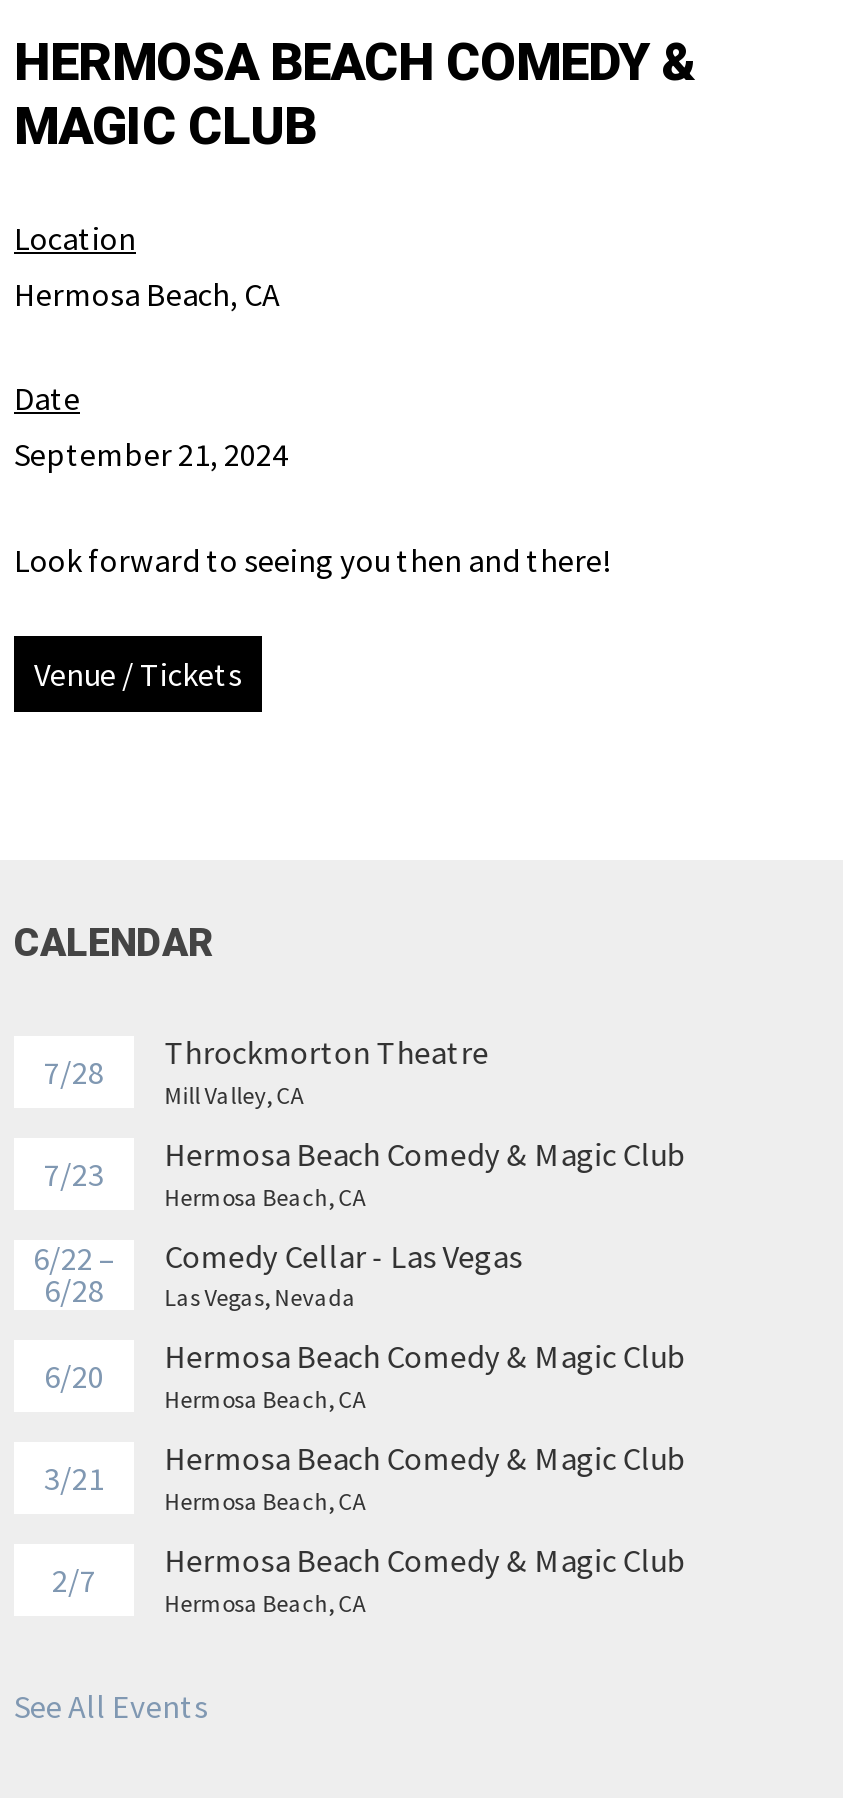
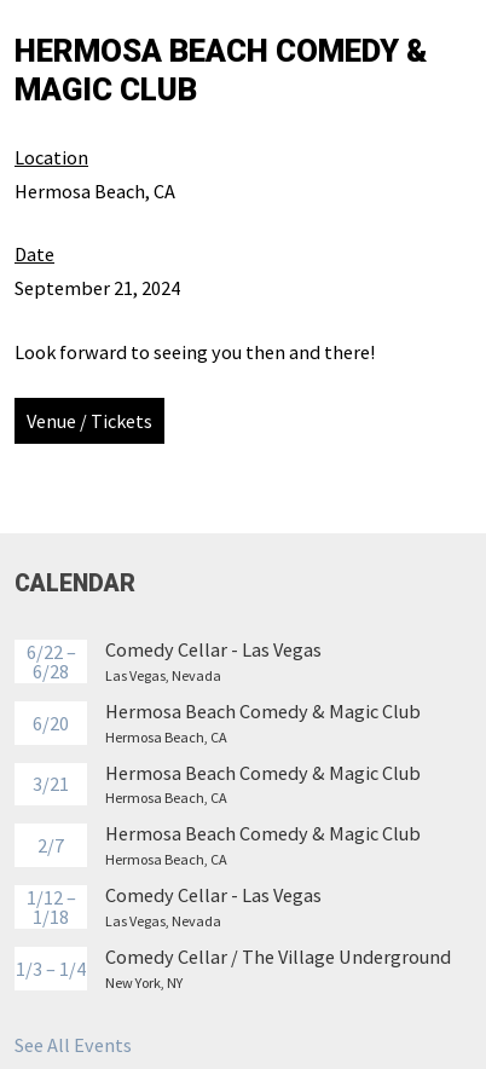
[44,1032,686,1211] 7/28 | Throckmorton Theatre | Mill Valley, CA | 7/23 | Hermosa Beach Comedy & Magic Club | Hermosa Beach, CA -> none
moved [33,1235,686,1617] -> [26,637,421,868]: 6/22 – | 6/28 | Comedy Cellar - Las Vegas | ... | Hermosa Beach Comedy & Magic Club | Hermosa Beach, CA
none -> [16,883,451,991] Comedy Cellar - Las Vegas | Las Vegas, Nevada | 1/3 – 1/4 | Comedy Cellar / The Village Underground | New York, NY
none -> [26,885,76,929] 1/12 – | 1/18

